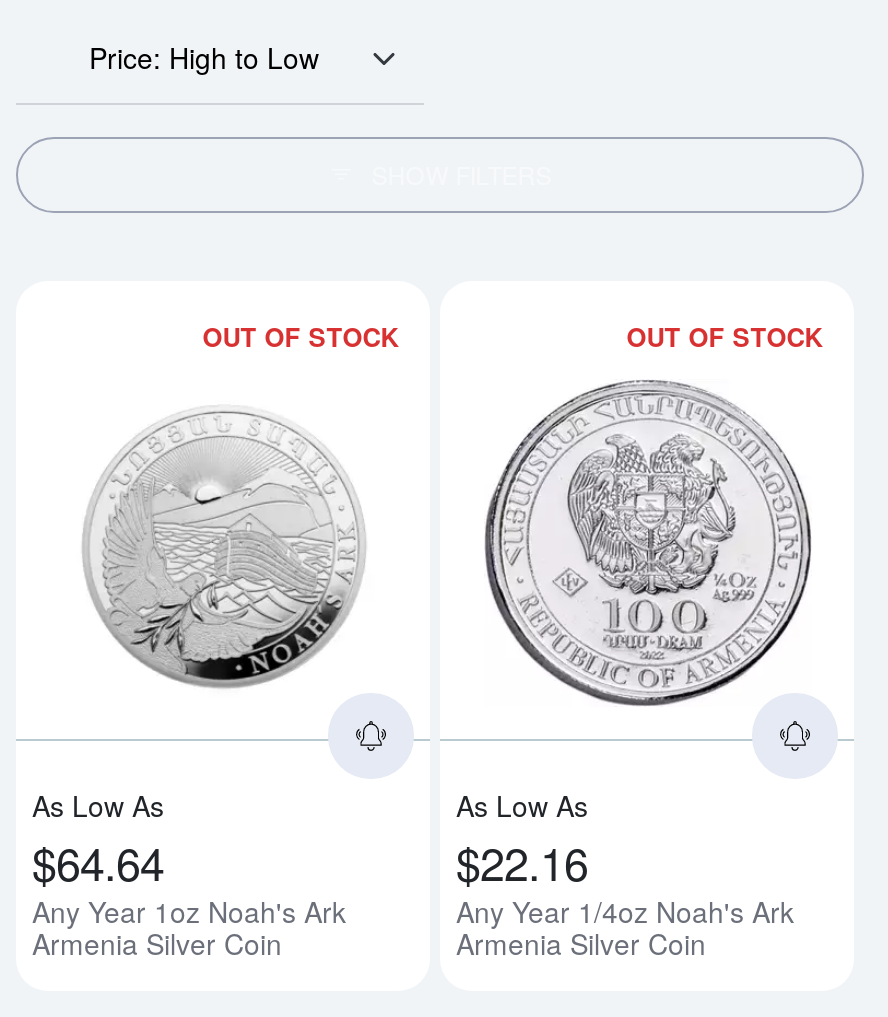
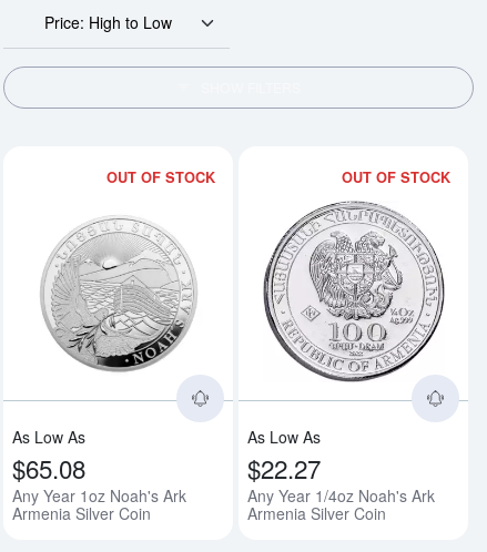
[32,829,164,893] $64.64 -> [12,450,85,486] $65.08
[456,829,588,893] $22.16 -> [247,450,321,486] $22.27

